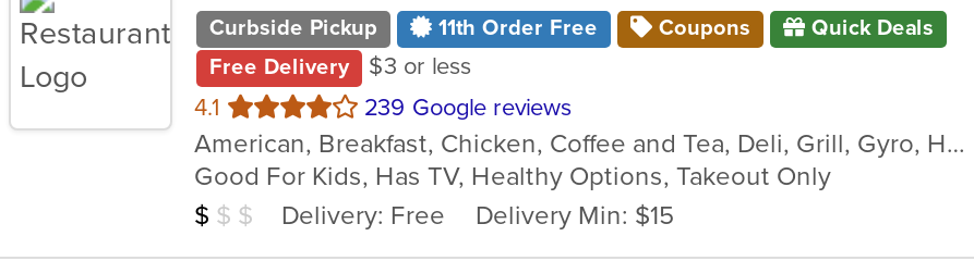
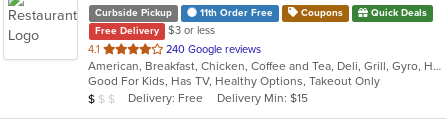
[364,93,572,122] 239 Google reviews -> [166,43,261,56] 240 Google reviews

